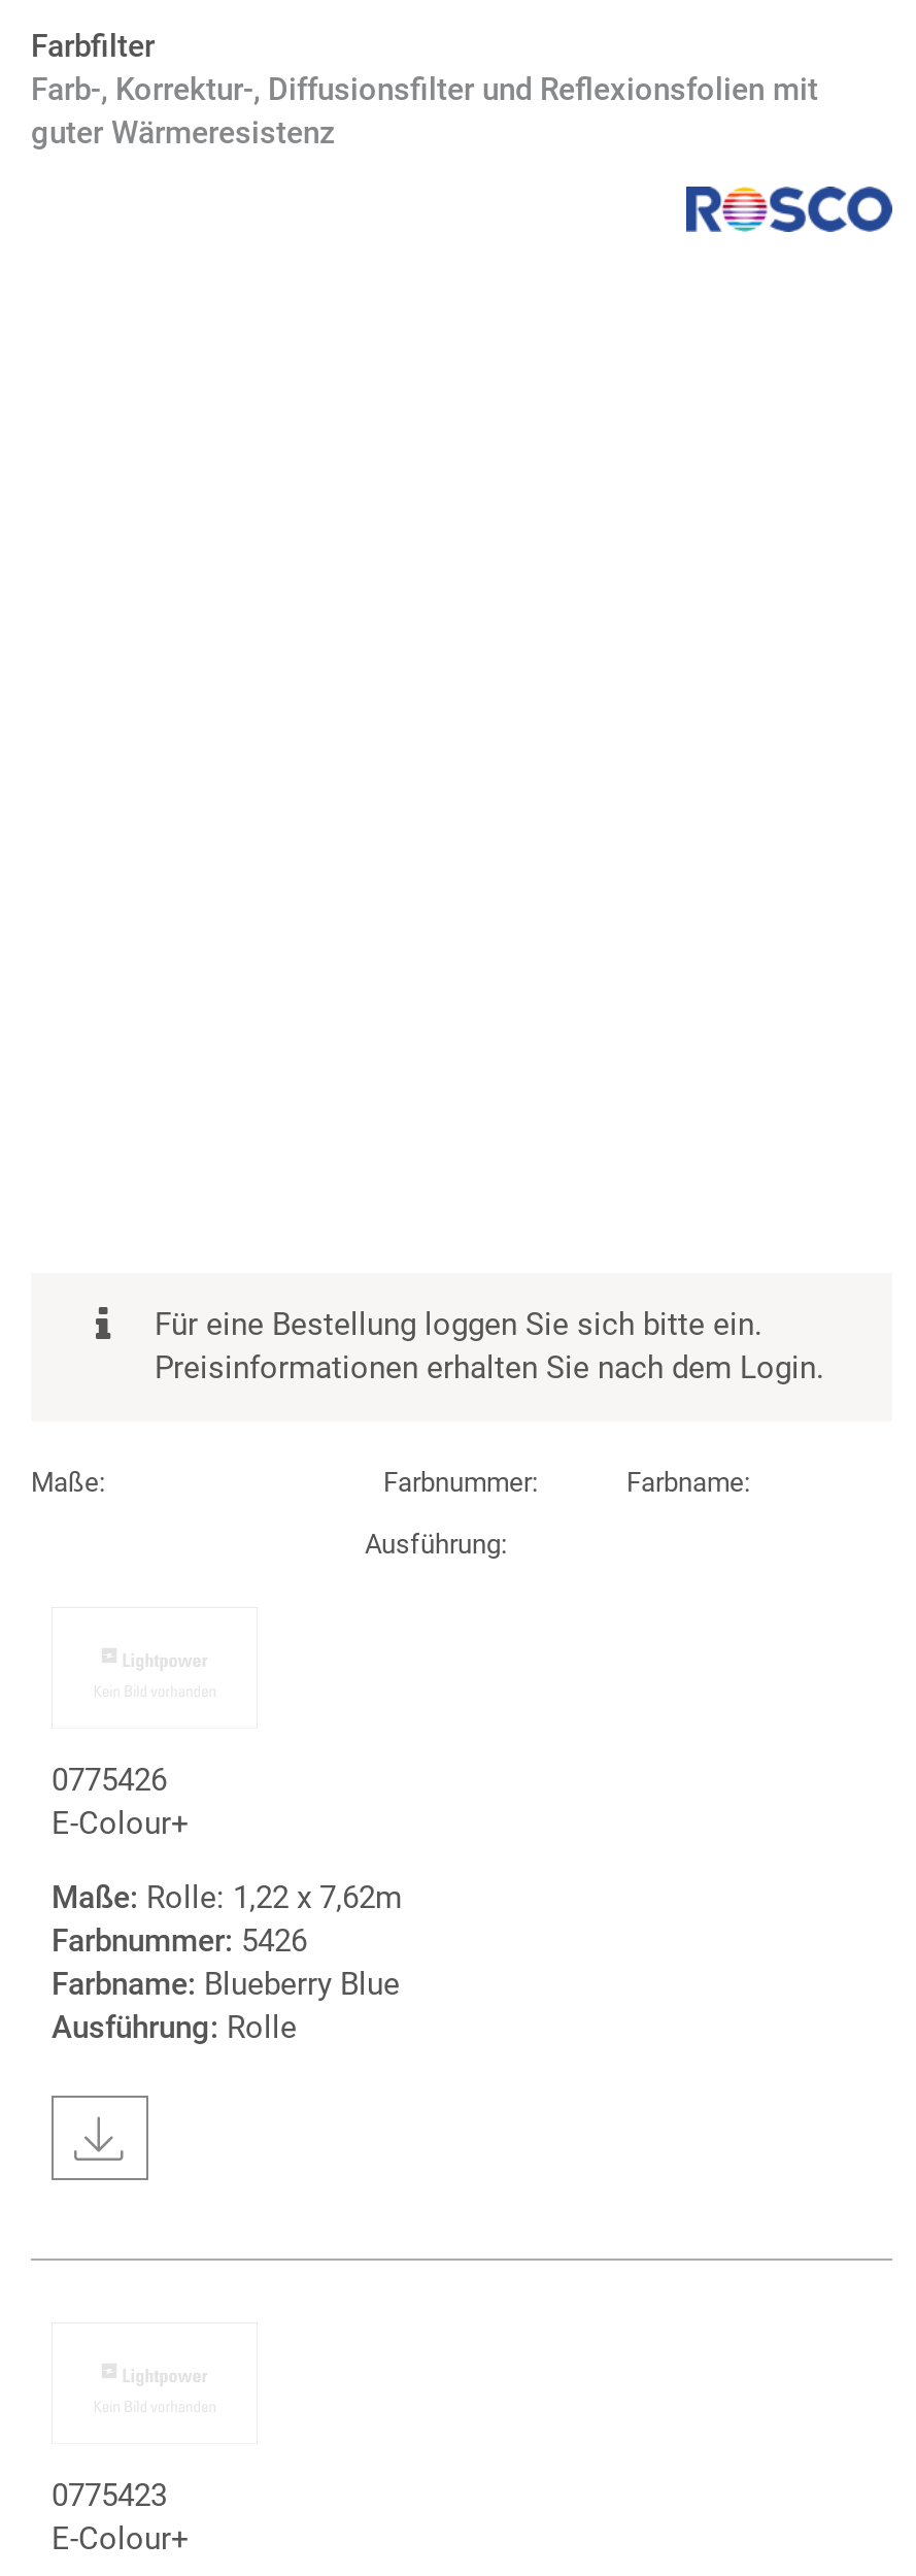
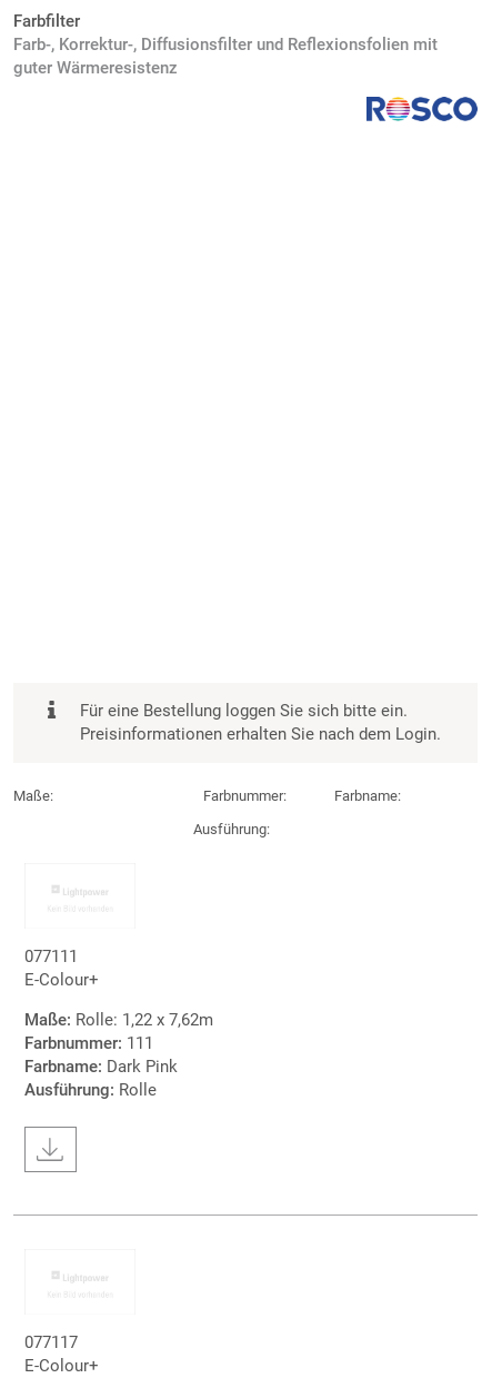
[52,1761,167,1798] 0775426 -> [24,946,78,966] 077111
[52,1922,307,1959] Farbnummer: 5426 -> [24,1033,153,1053] Farbnummer: 111
[52,1965,400,2002] Farbname: Blueberry Blue -> [24,1056,178,1076] Farbname: Dark Pink
[52,2477,167,2514] 0775423 -> [24,1332,78,1352] 077117

